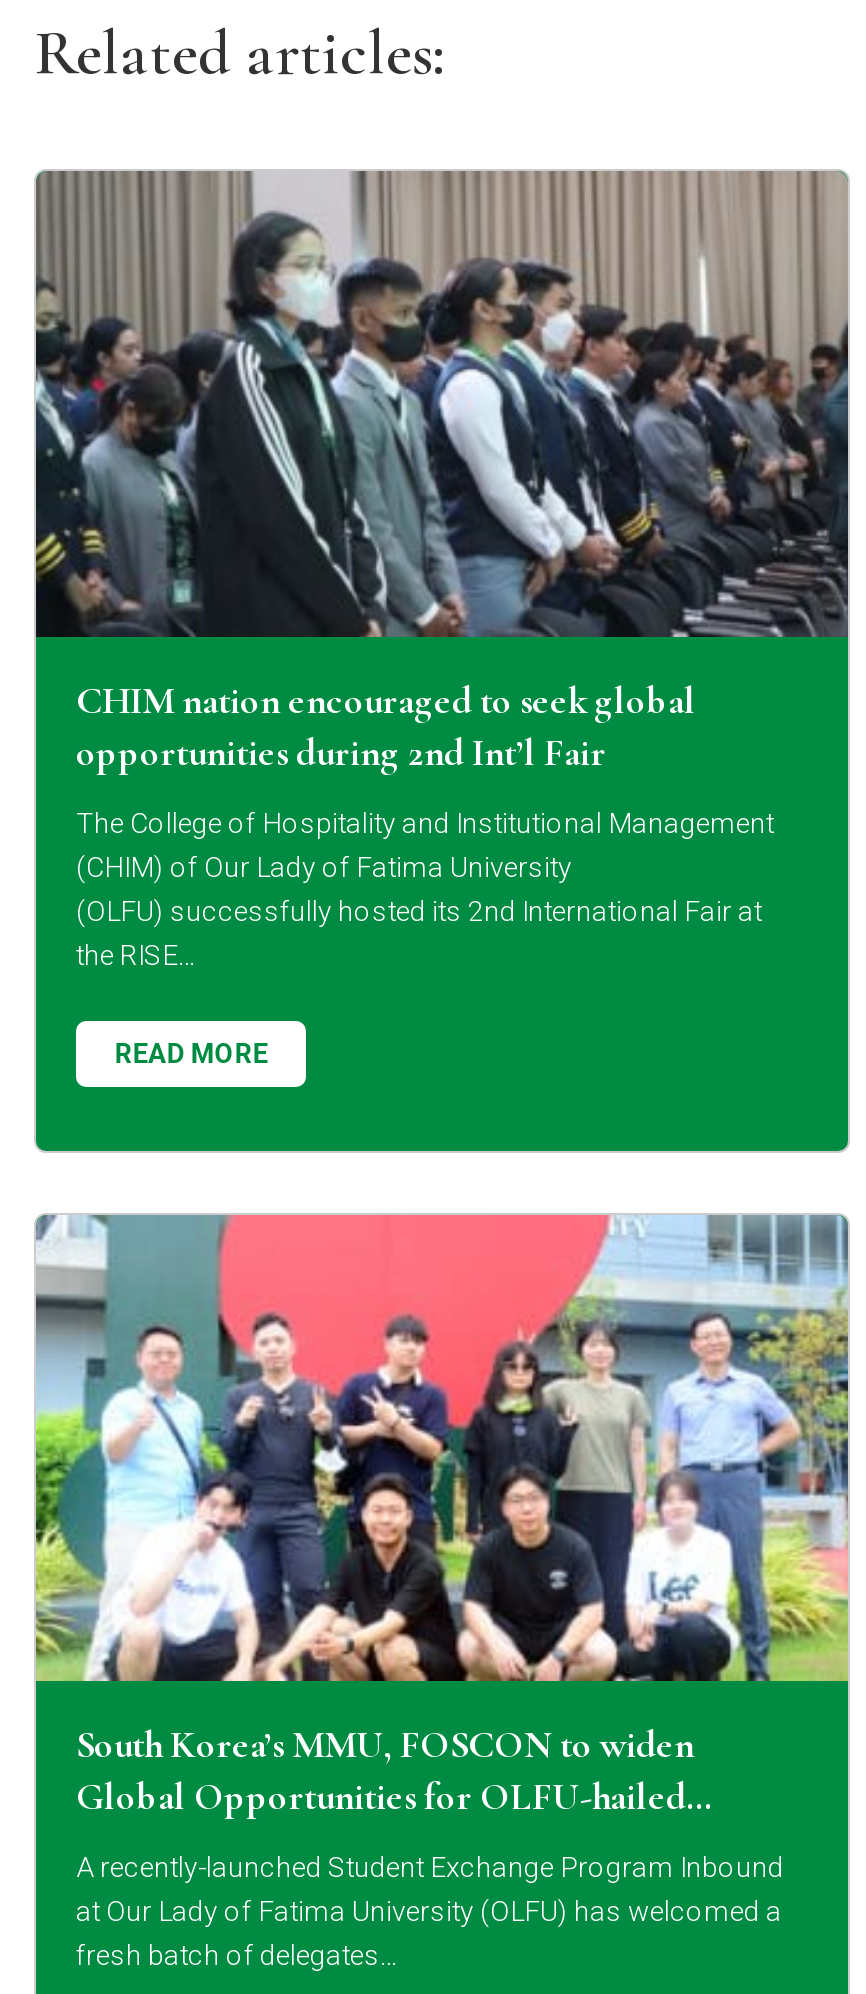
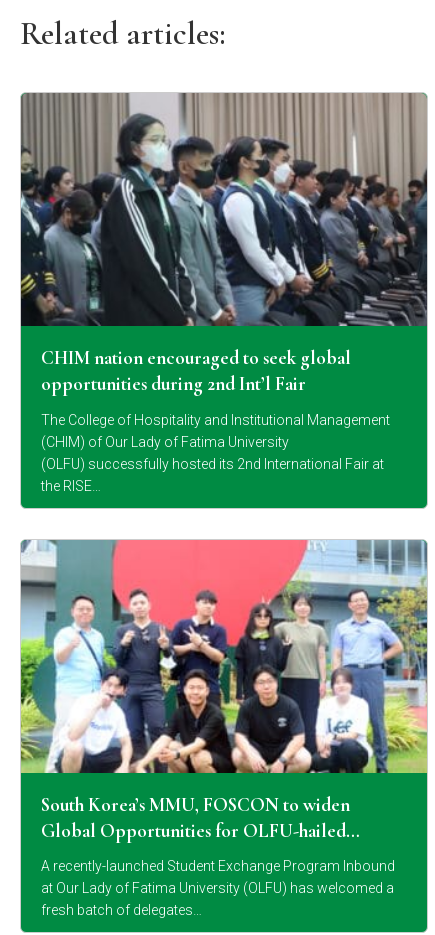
[114,1037,268,1069] READ MORE -> none

